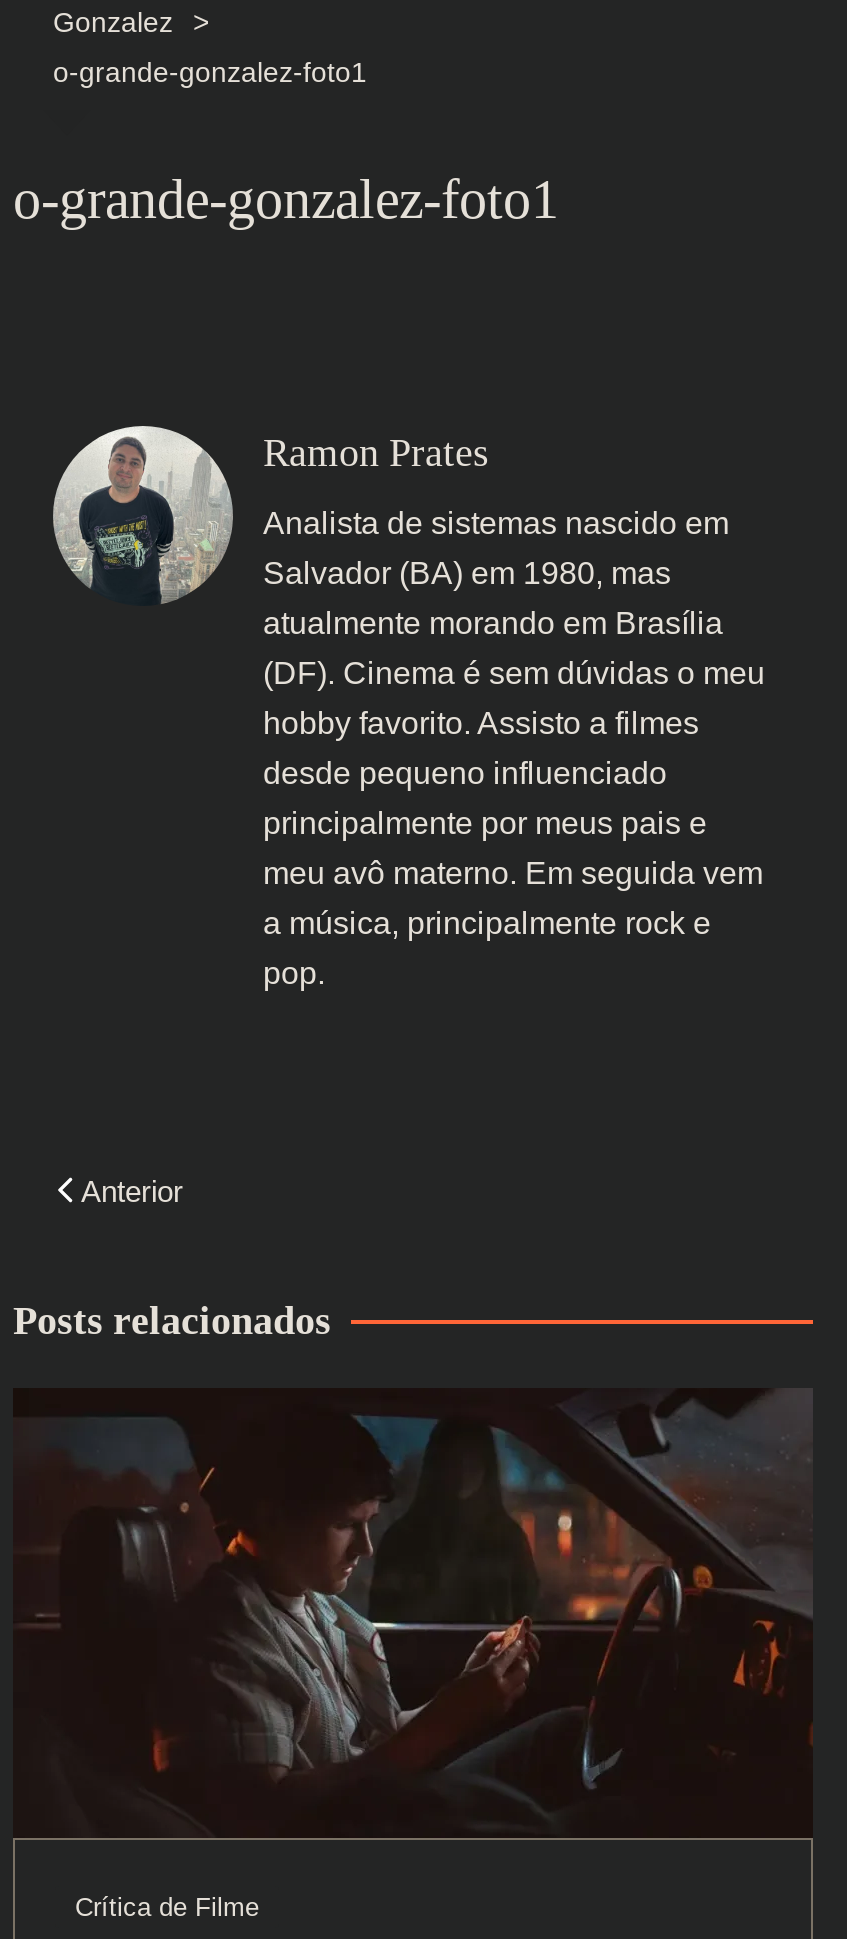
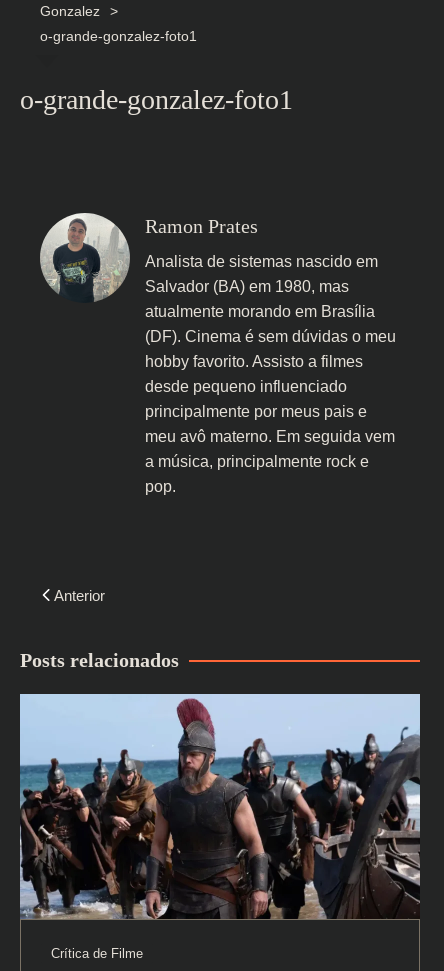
[11,1386,813,1838] [image] -> [19,693,421,920] [image]

